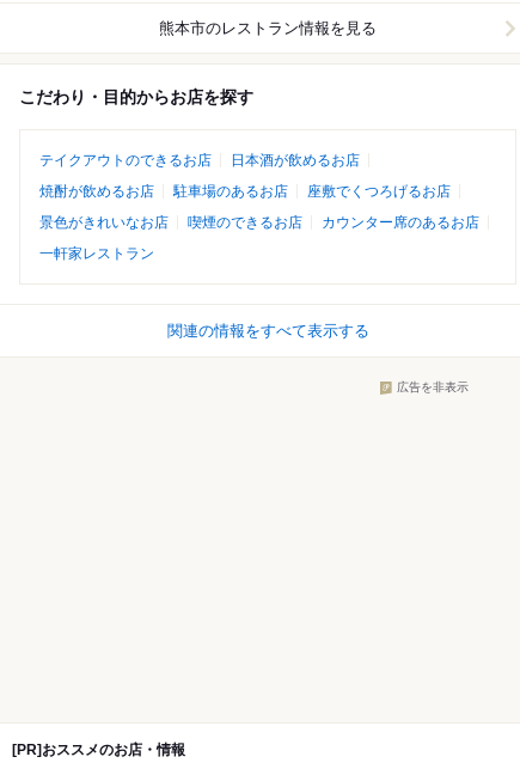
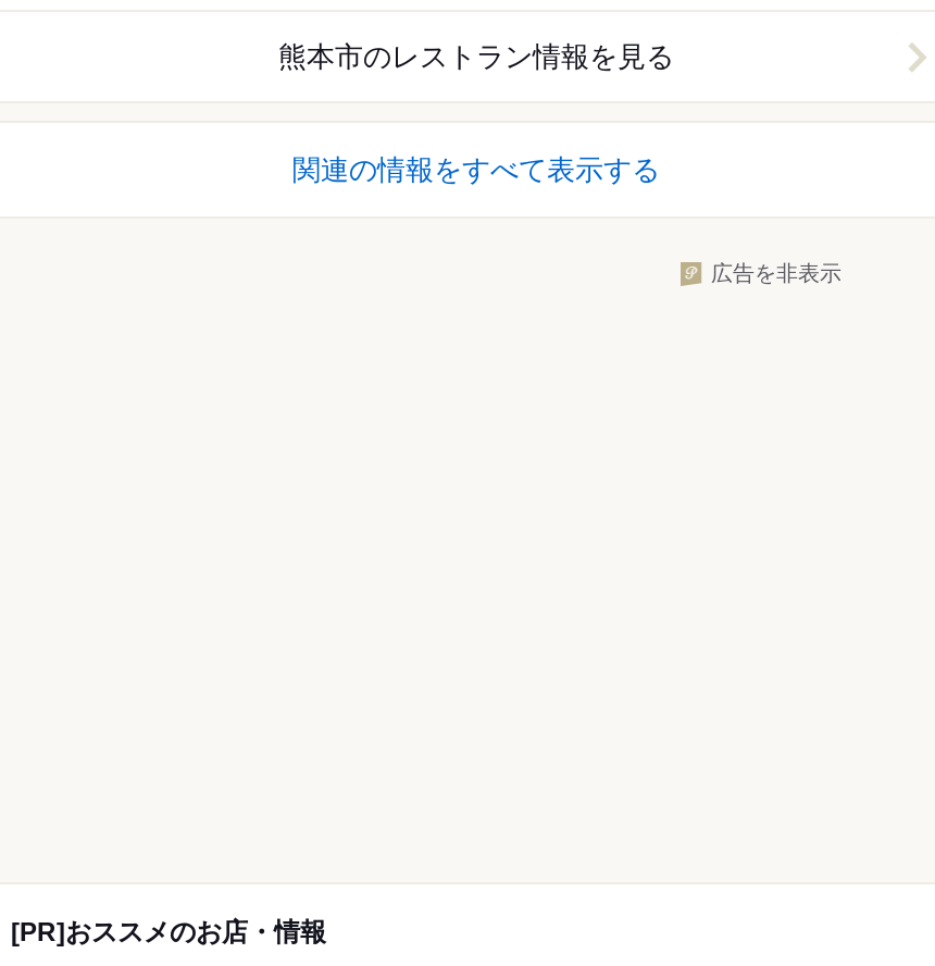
[19,88,479,262] こだわり・目的からお店を探す | テイクアウトのできるお店 | 日本酒が飲めるお店 | 焼酎が飲めるお店 | 駐車場のあるお店 | 座敷でくつろげるお店 | 景色がきれいなお店 | 喫煙のできるお店 | カウンター席のあるお店 | 一軒家レストラン -> none

